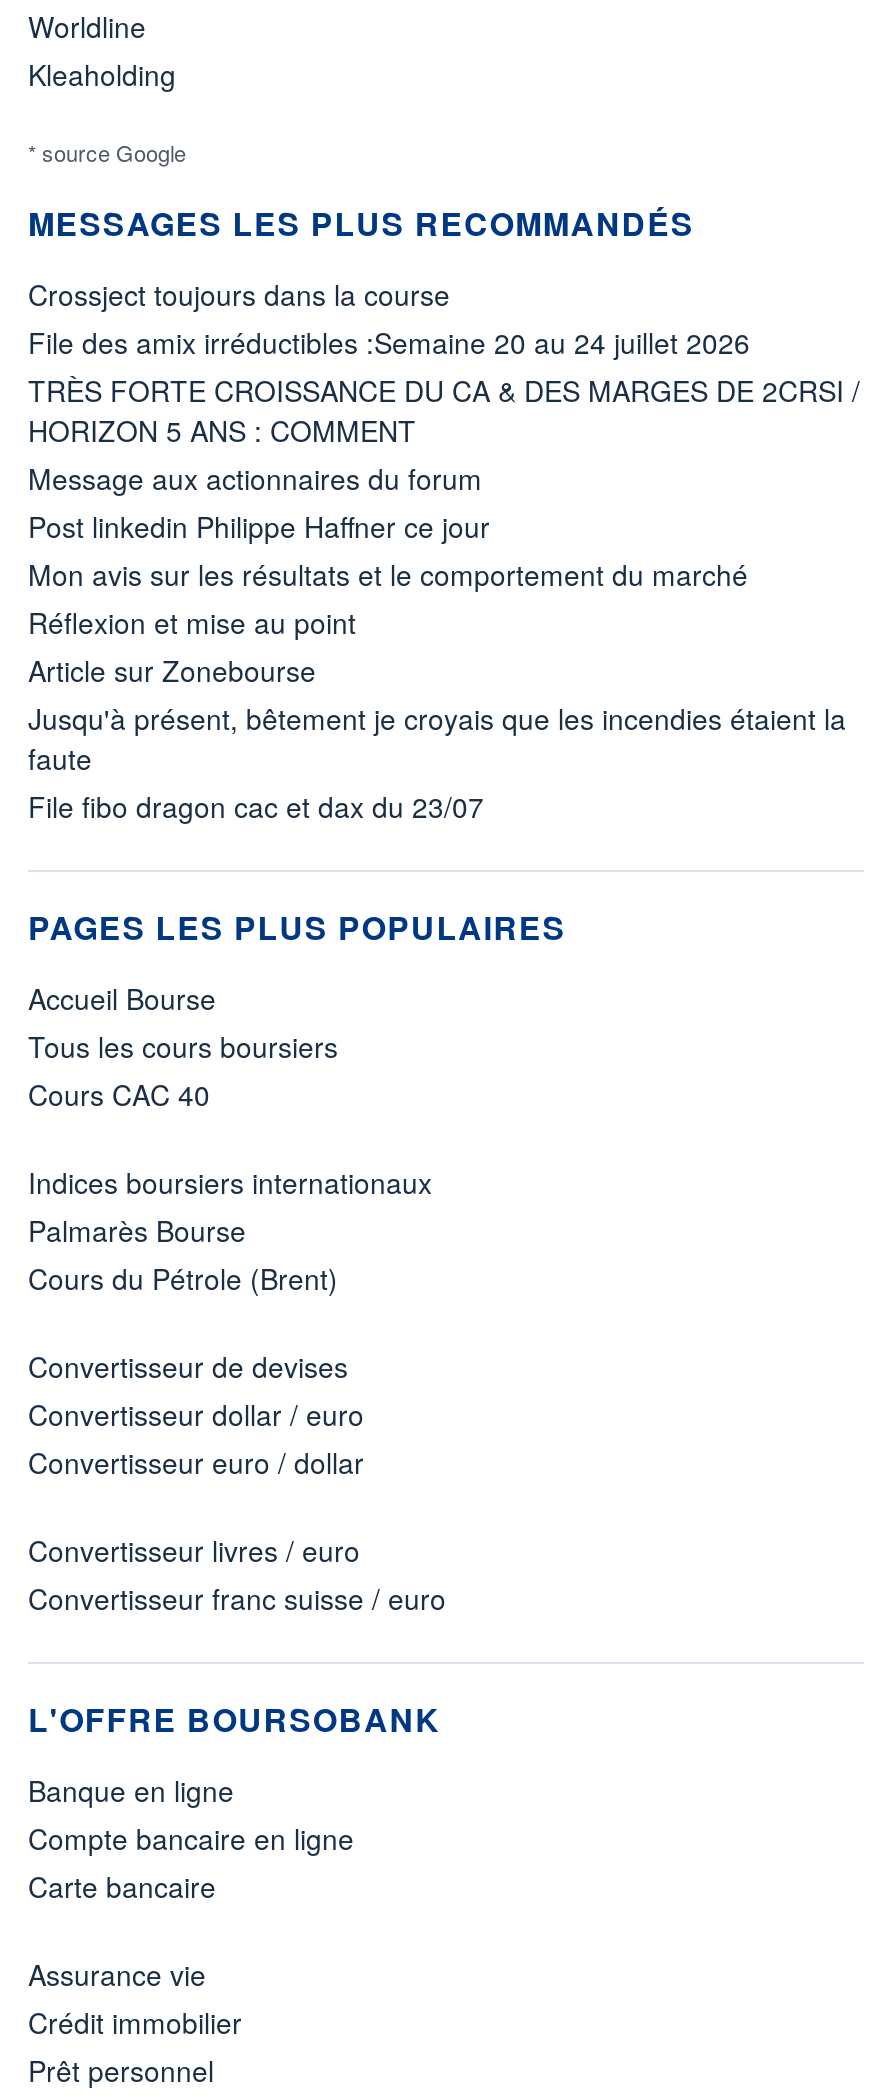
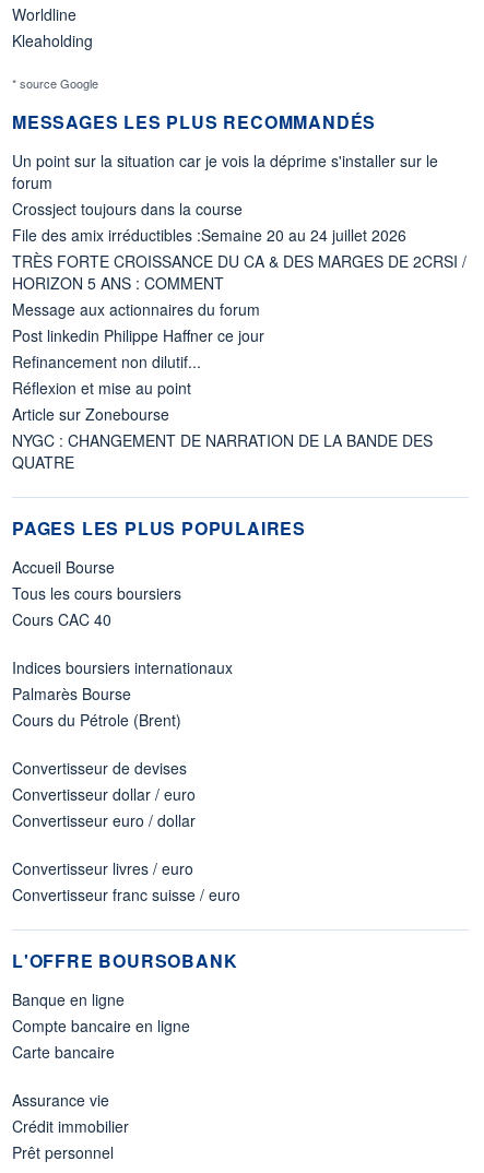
none -> [12,150,438,193] Un point sur la situation car je vois la déprime s'installer sur le | forum
moved [28,274,860,546] -> [12,198,467,346]: Crossject toujours dans la course | File des amix irréductibles :Semaine 20 au 24 juillet 2026 | TRÈS FORTE CROISSANCE DU CA & DES MARGES DE 2CRSI / | HORIZON 5 ANS : COMMENT | Message aux actionnaires du forum | Post linkedin Philippe Haffner ce jour
[28,554,748,594] Mon avis sur les résultats et le comportement du marché -> [12,351,201,372] Refinancement non dilutif...
moved [28,602,356,690] -> [12,377,191,425]: Réflexion et mise au point | Article sur Zonebourse
[28,698,846,826] Jusqu'à présent, bêtement je croyais que les incendies étaient la | faute | File fibo dragon cac et dax du 23/07 -> [12,429,433,473] NYGC : CHANGEMENT DE NARRATION DE LA BANDE DES | QUATRE

